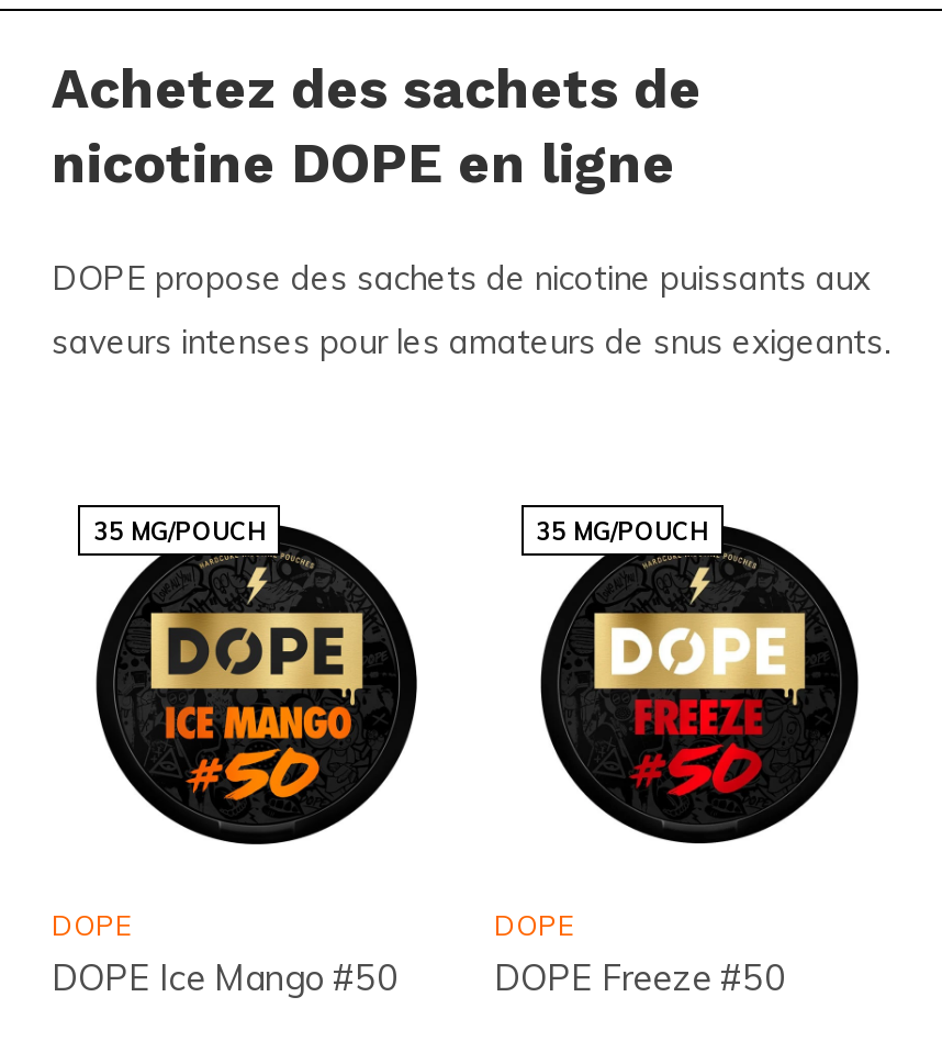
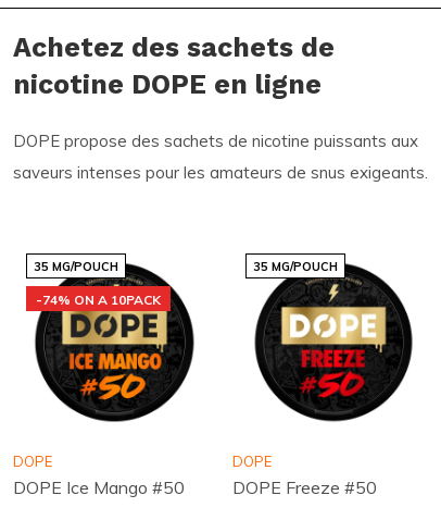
none -> [36,292,161,308] -74% ON A 10PACK

